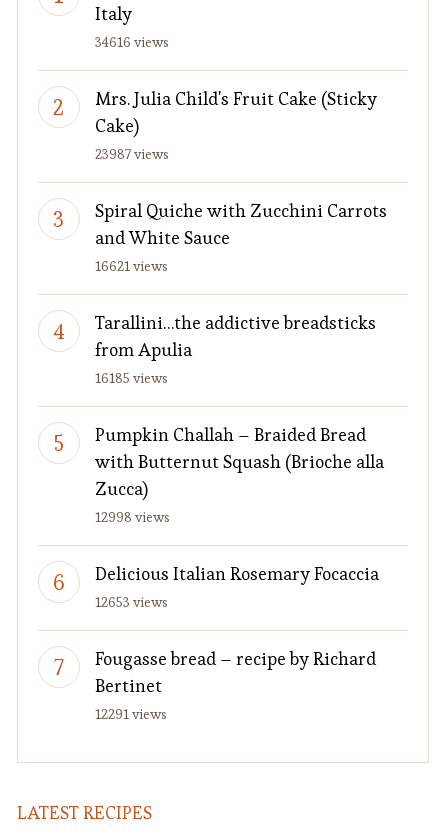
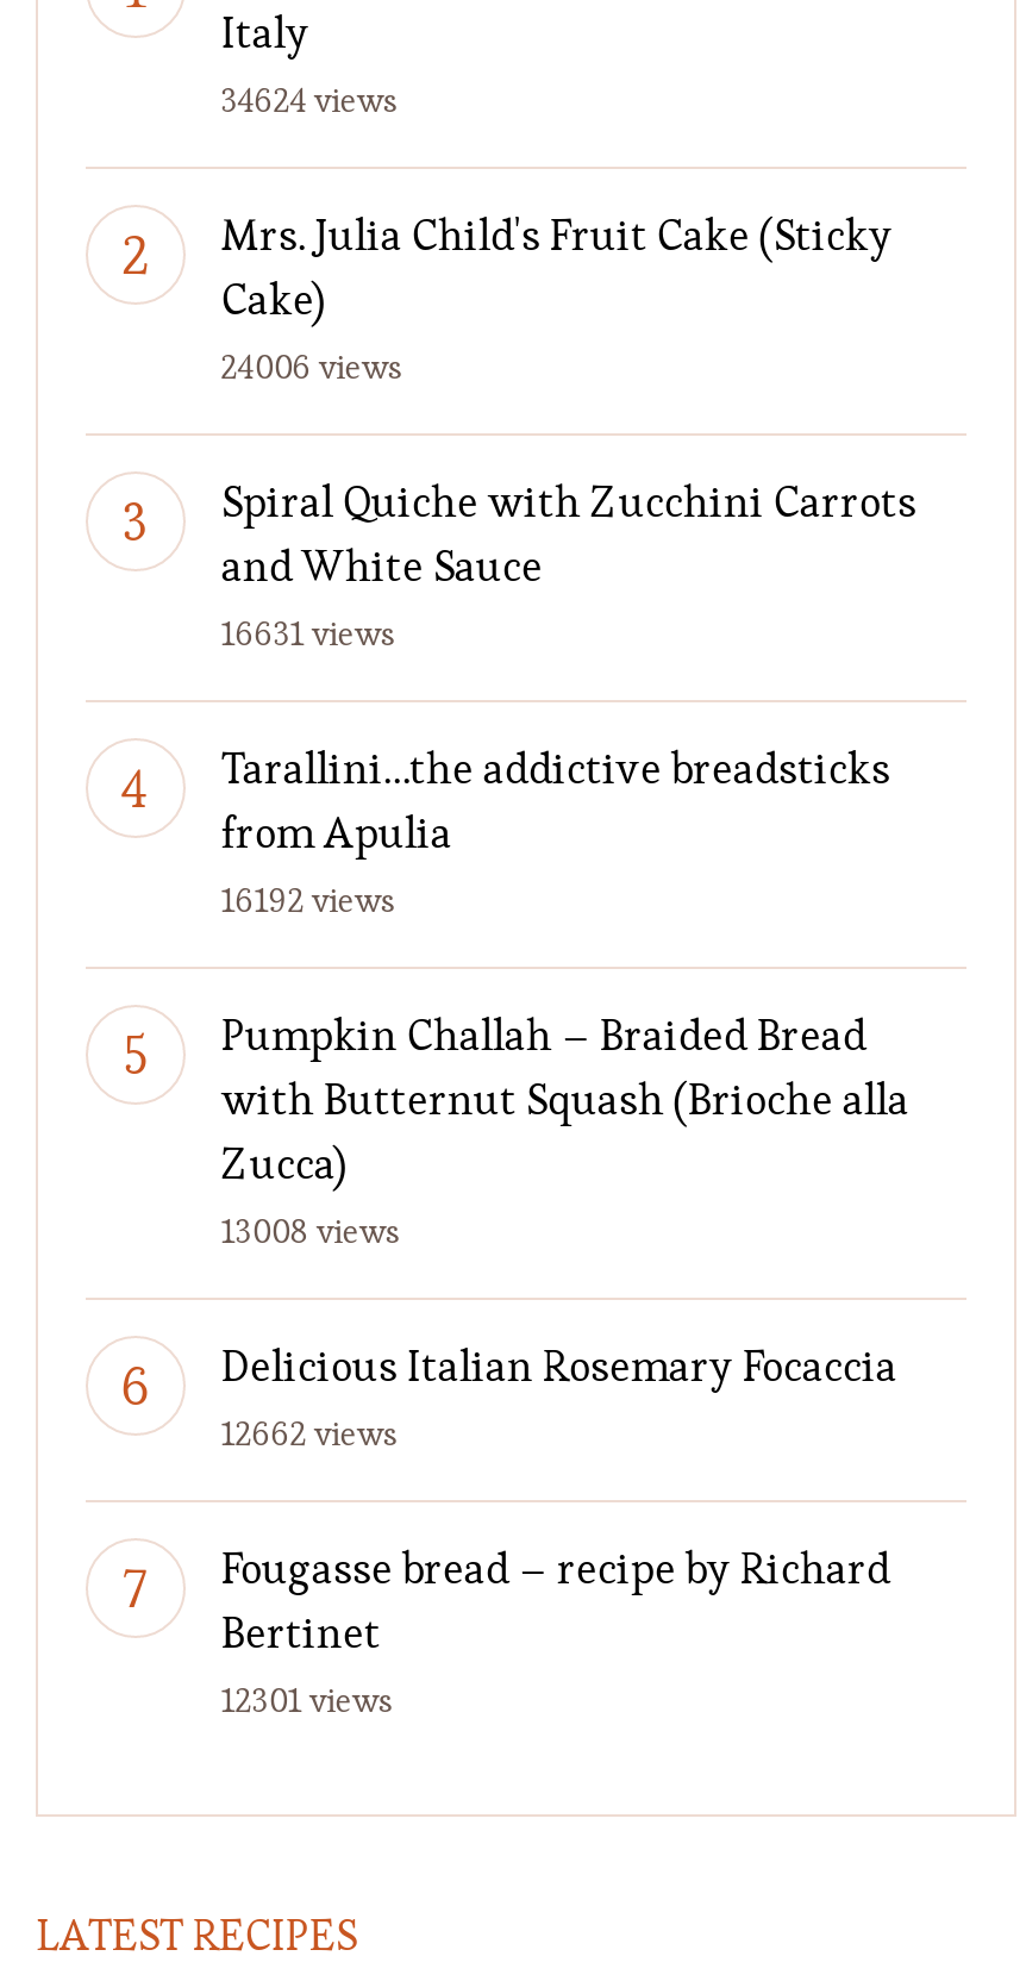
[95,33,169,51] 34616 views -> [221,79,397,121] 34624 views
[95,145,169,163] 23987 views -> [221,345,402,388] 24006 views
[95,257,168,275] 16621 views -> [221,612,395,655] 16631 views
[95,369,168,387] 16185 views -> [221,879,395,921] 16192 views
[95,508,170,526] 12998 views -> [221,1210,400,1252] 13008 views
[95,593,168,611] 12653 views -> [221,1412,397,1455] 12662 views
[95,705,167,723] 12291 views -> [221,1679,393,1721] 12301 views

